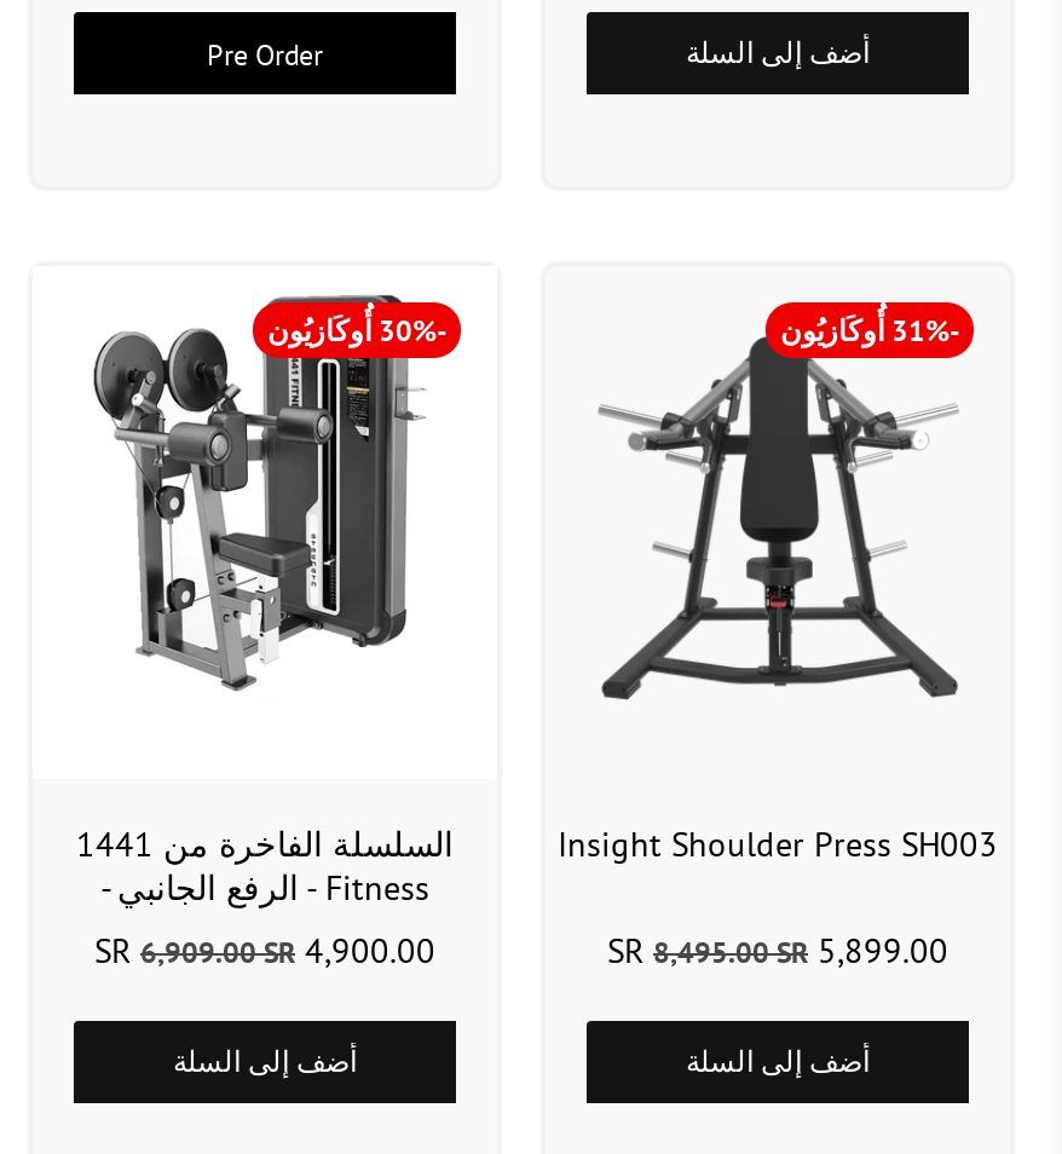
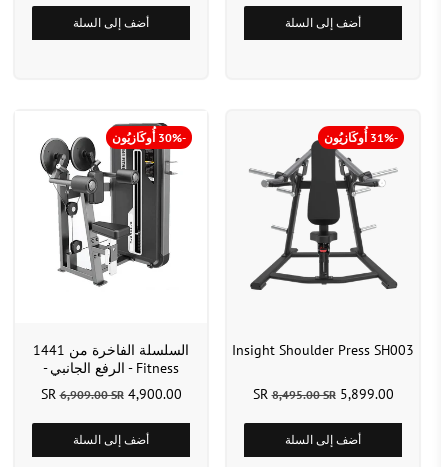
[207,36,323,73] Pre Order -> [73,15,149,30] أضف إلى السلة

